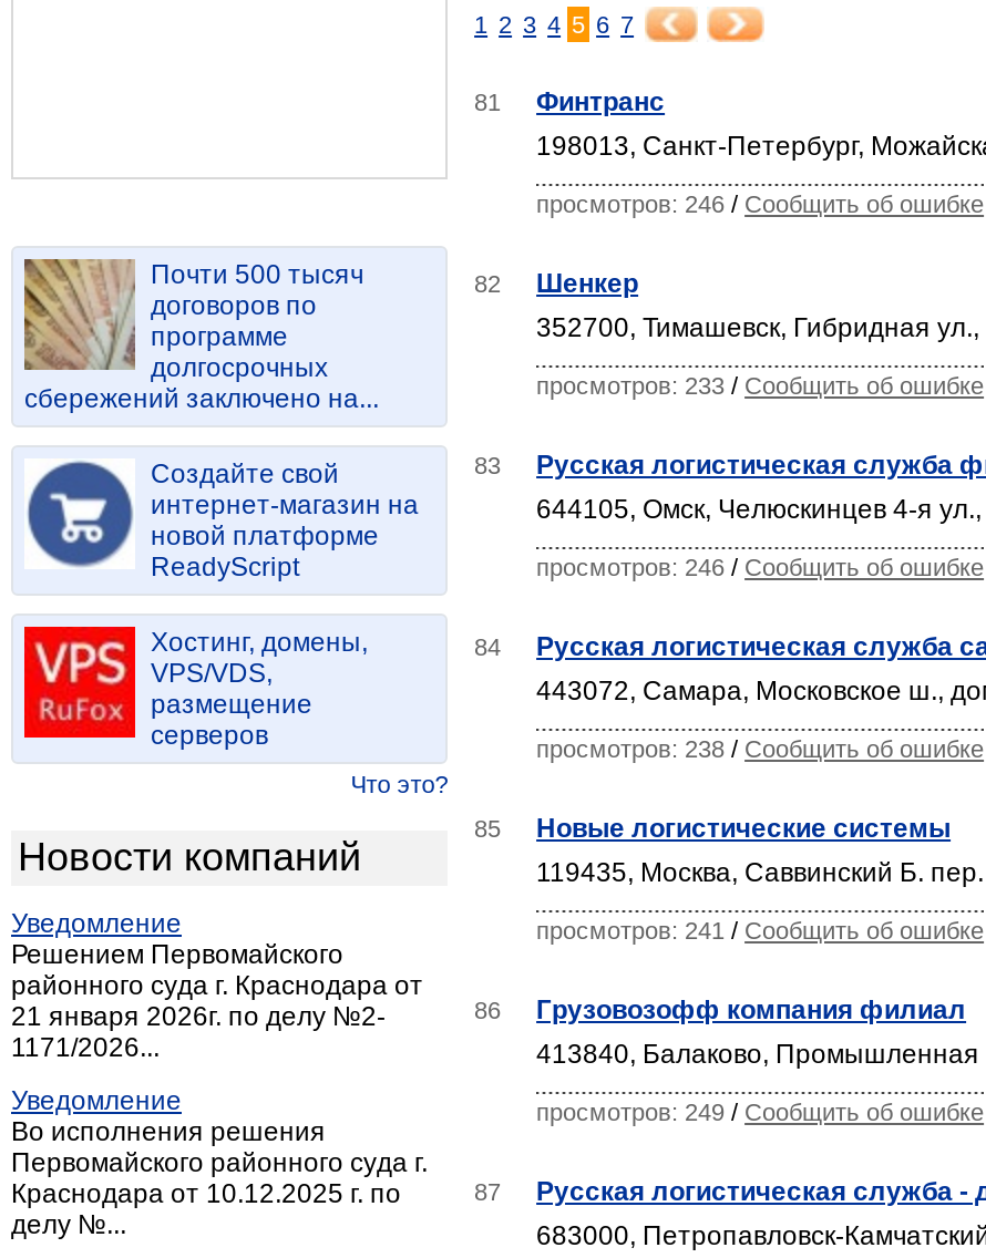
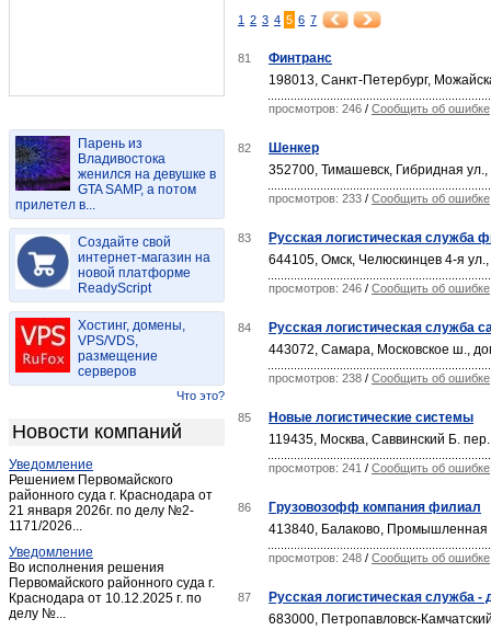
[22,257,379,414] [image] | Почти 500 тысяч | договоров по | программе | долгосрочных | сбережений заключено на... -> [14,135,216,213] [image] | Парень из | Владивостока | женился на девушке в | GTA SAMP, а потом | прилетел в...
[536,1099,984,1125] просмотров: 249 / Сообщить об ошибке -> [269,551,490,564] просмотров: 248 / Сообщить об ошибке

